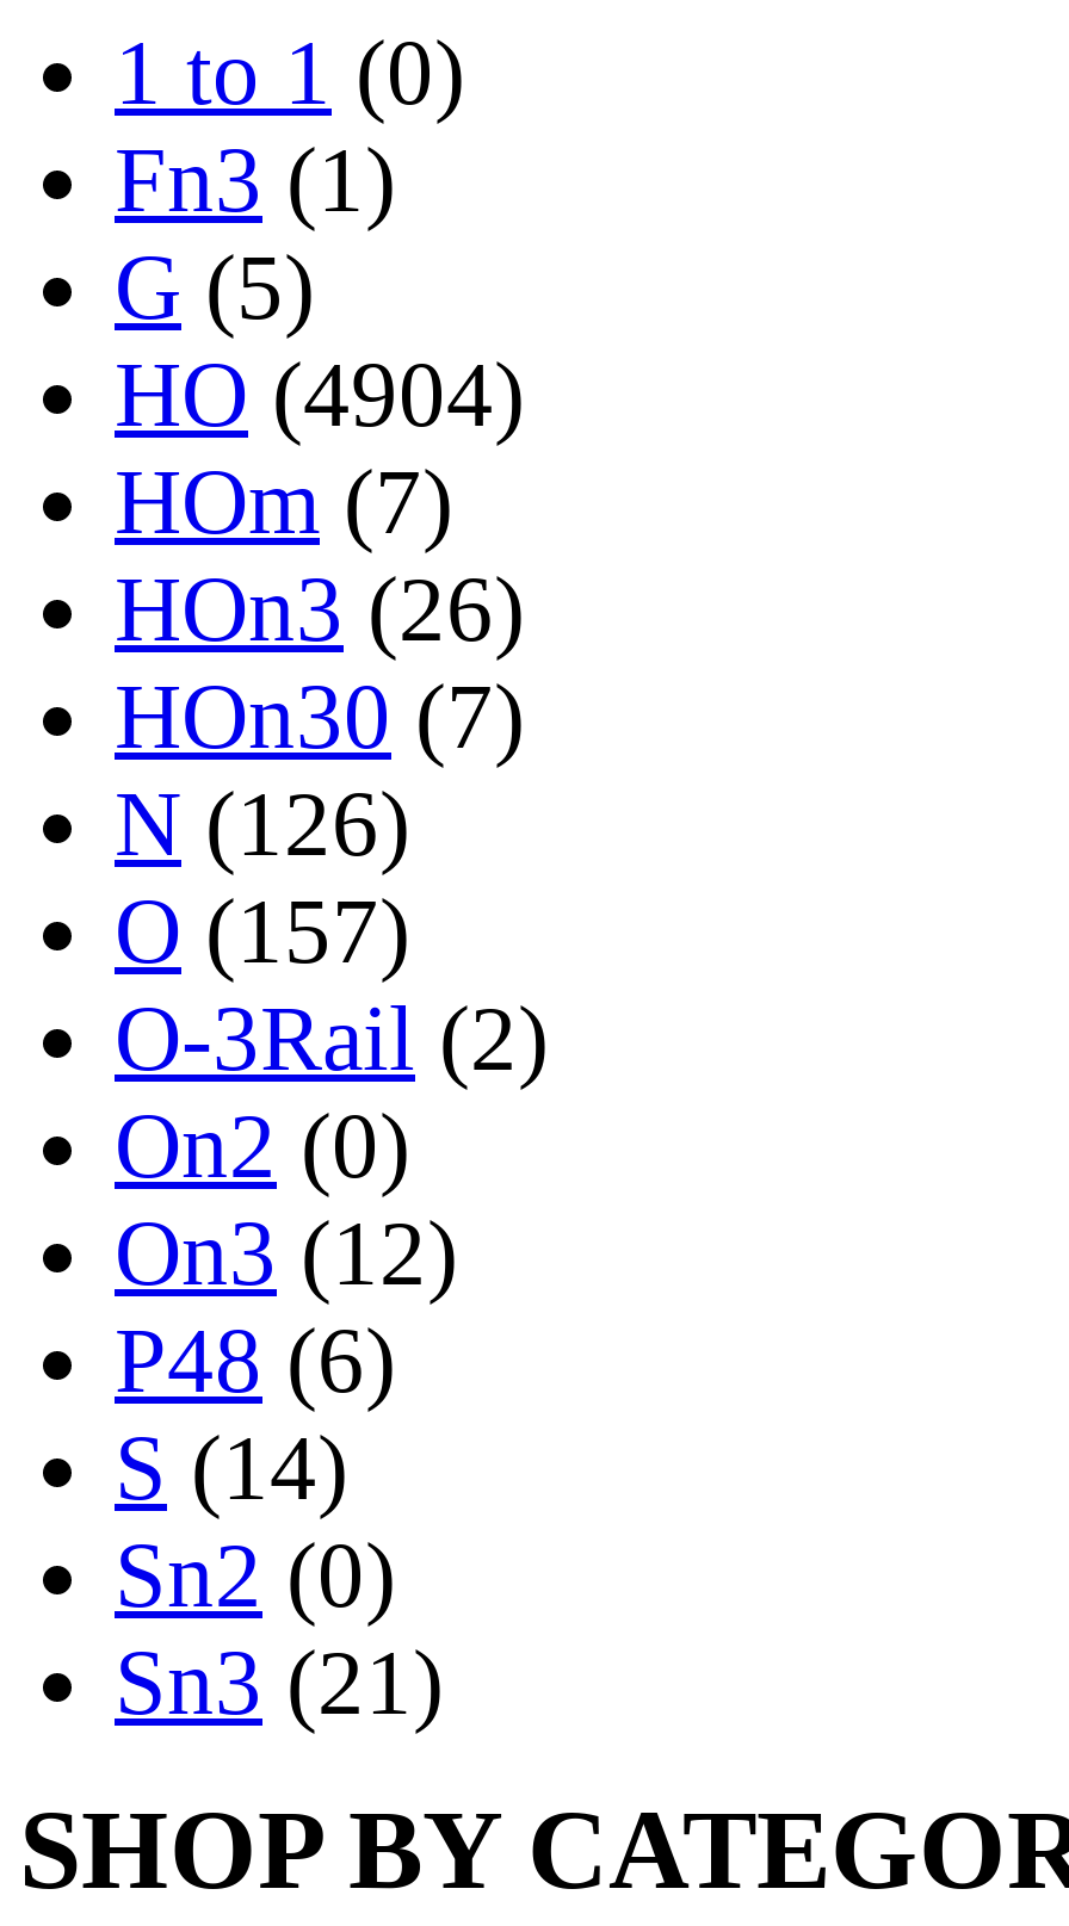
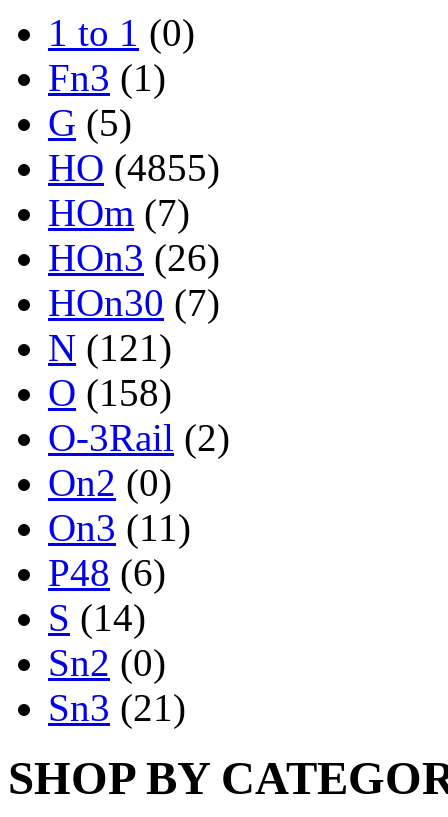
[115,341,525,444] HO (4904) -> [48,146,220,189] HO (4855)
[115,771,410,873] N (126) -> [48,326,172,369] N (121)
[115,878,410,981] O (157) -> [48,371,172,414] O (158)
[115,1200,458,1303] On3 (12) -> [48,506,191,549] On3 (11)

